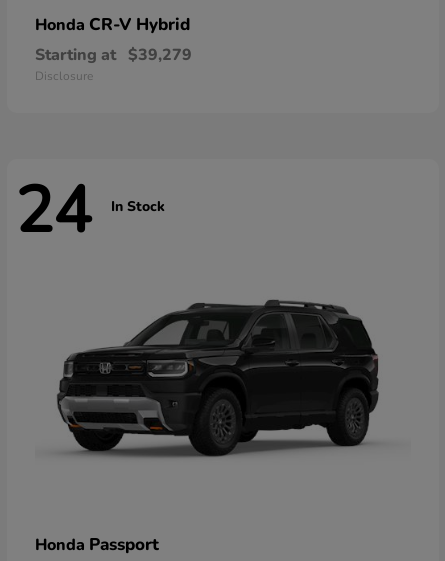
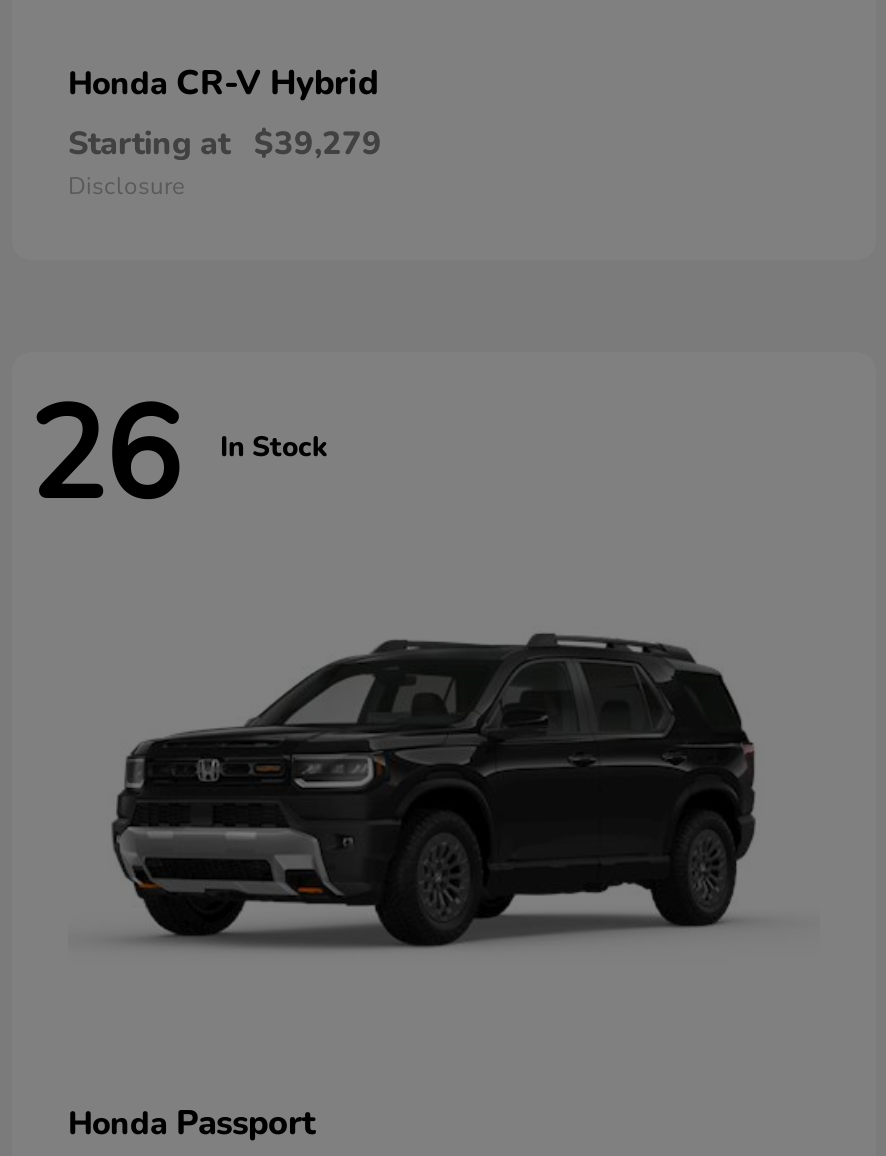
[15,167,165,255] 24 In Stock -> [28,368,328,544] 26 In Stock

